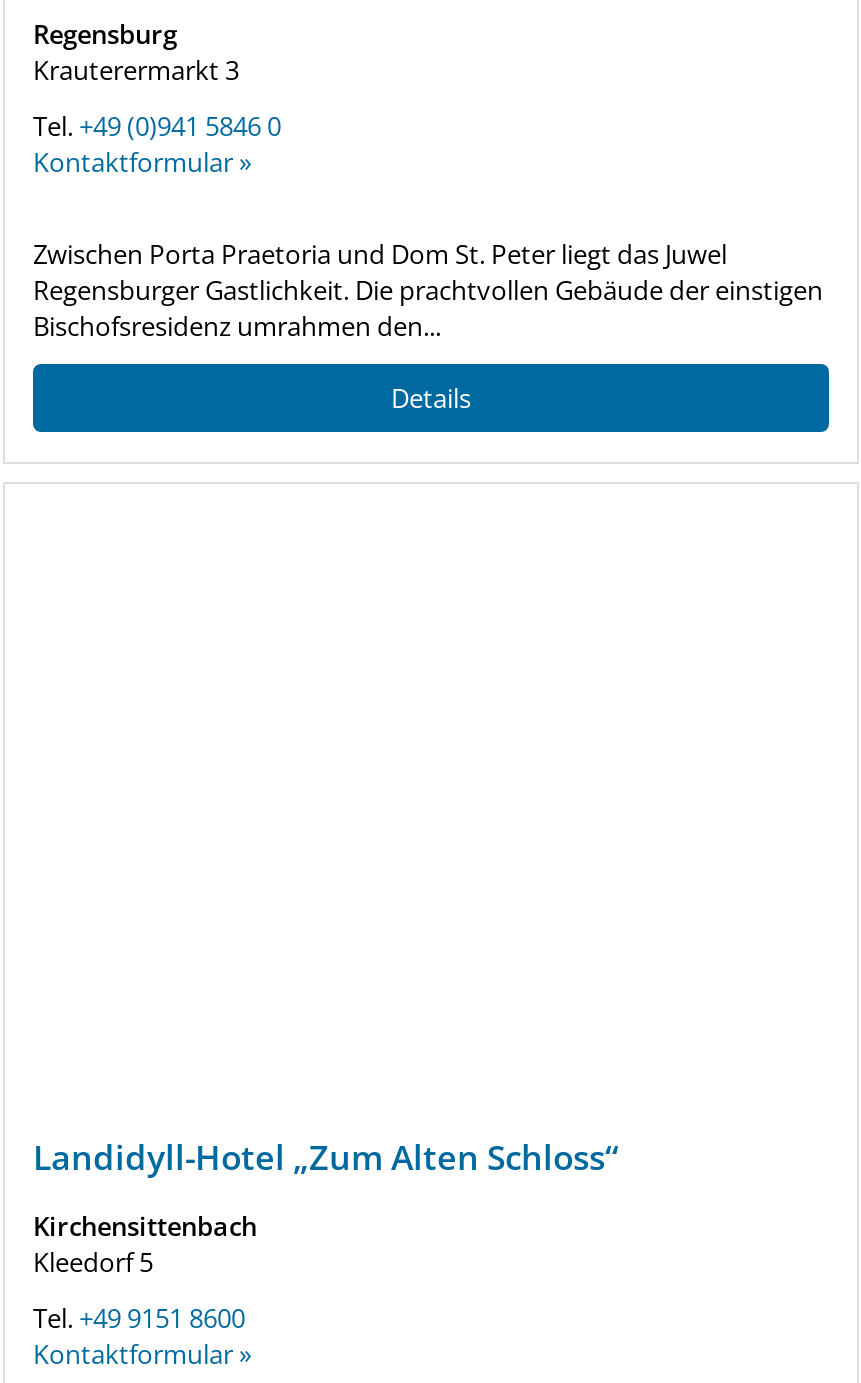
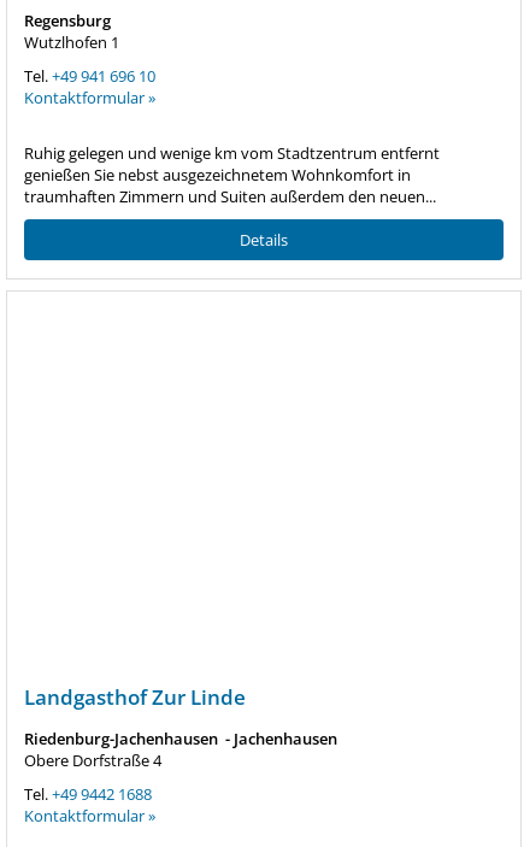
[33,51,239,87] Krauterermarkt 3 -> [24,31,119,52] Wutzlhofen 1
[33,107,281,143] Tel. +49 (0)941 5846 0 -> [24,64,155,86] Tel. +49 941 696 10
[33,235,823,343] Zwischen Porta Praetoria und Dom St. Peter liegt das Juwel | Regensburger Gastlichkeit. Die prachtvollen Gebäude der einstigen | Bischofsresidenz umrahmen den... -> [24,142,440,207] Ruhig gelegen und wenige km vom Stadtzentrum entfernt | genießen Sie nebst ausgezeichnetem Wohnkomfort in | traumhaften Zimmern und Suiten außerdem den neuen...
[33,1134,619,1180] Landidyll-Hotel „Zum Alten Schloss“ -> [24,683,246,711] Landgasthof Zur Linde
[33,1208,257,1280] Kirchensittenbach | Kleedorf 5 -> [24,728,337,771] Riedenburg-Jachenhausen - Jachenhausen | Obere Dorfstraße 4
[33,1300,245,1336] Tel. +49 9151 8600 -> [24,783,152,805] Tel. +49 9442 1688

